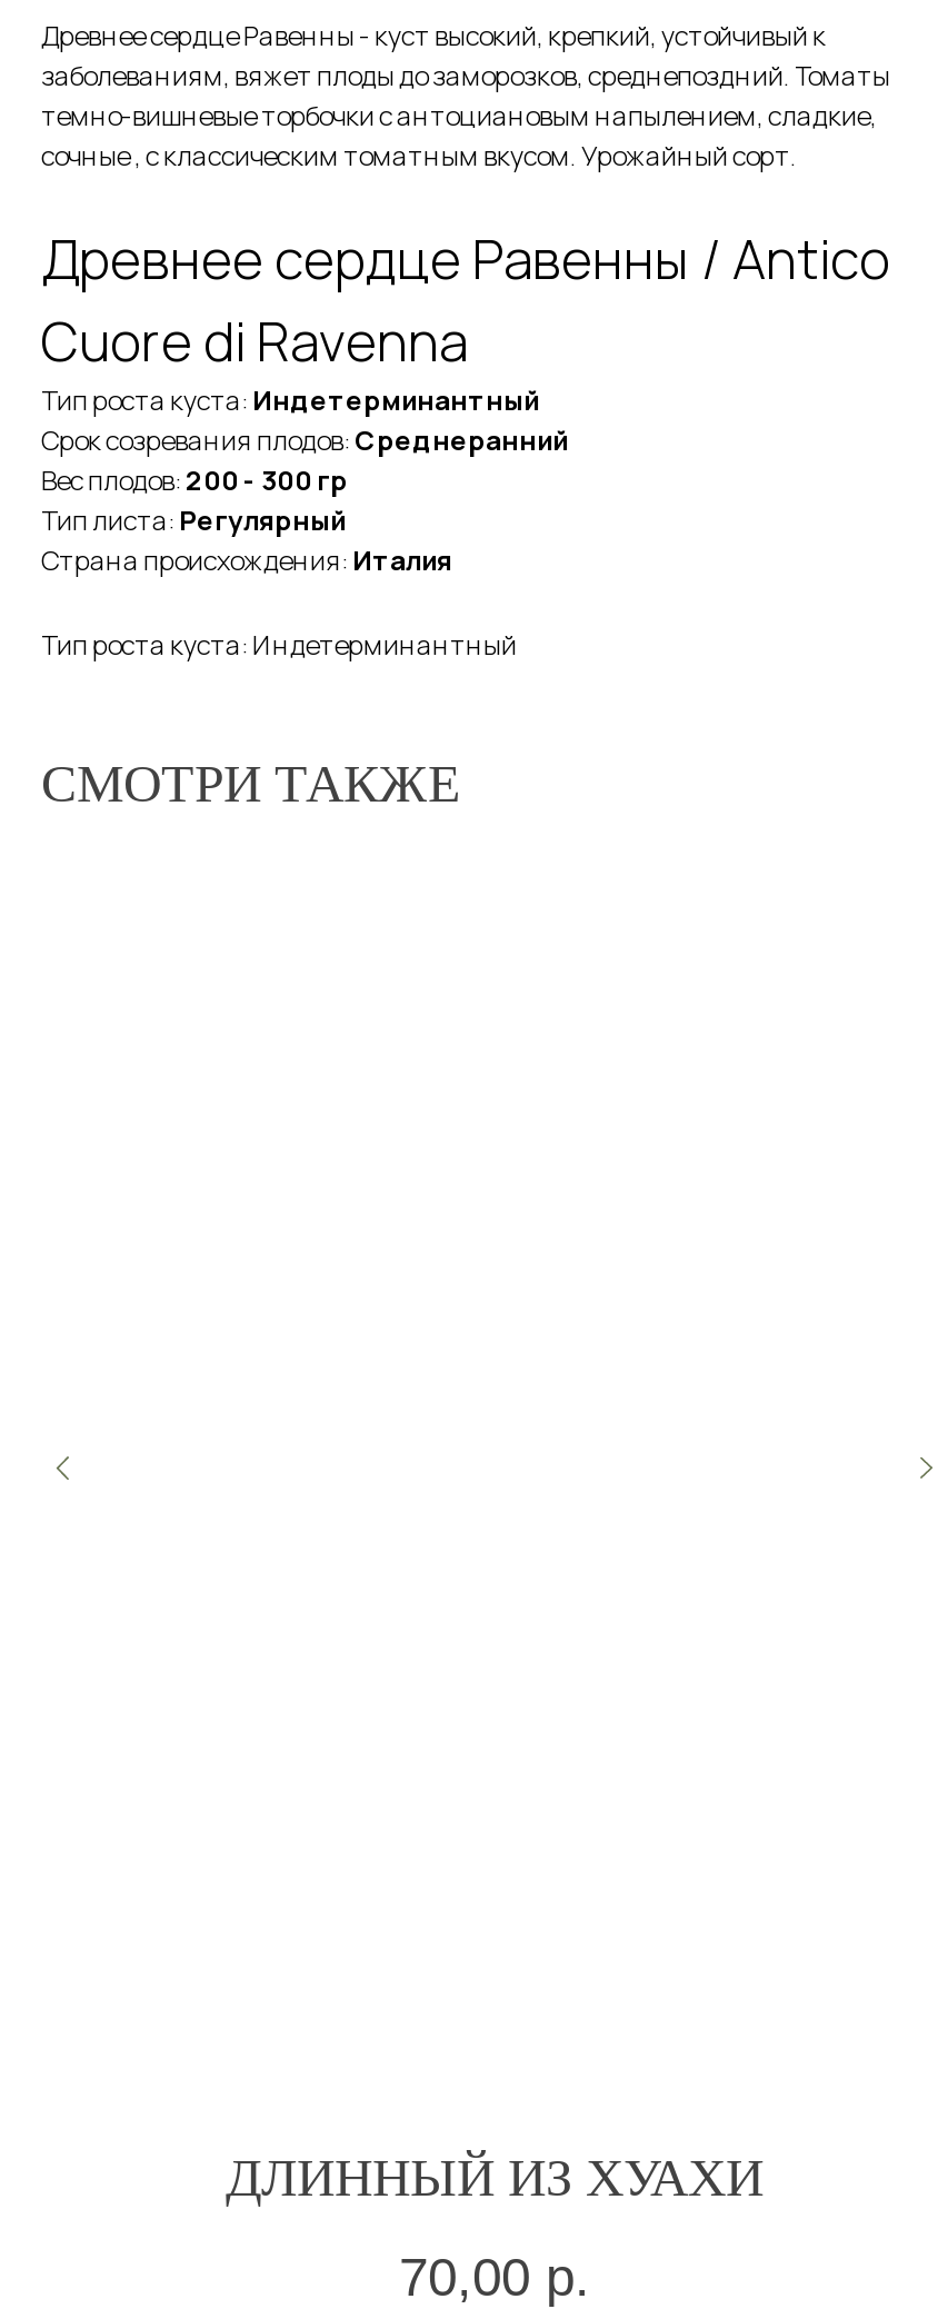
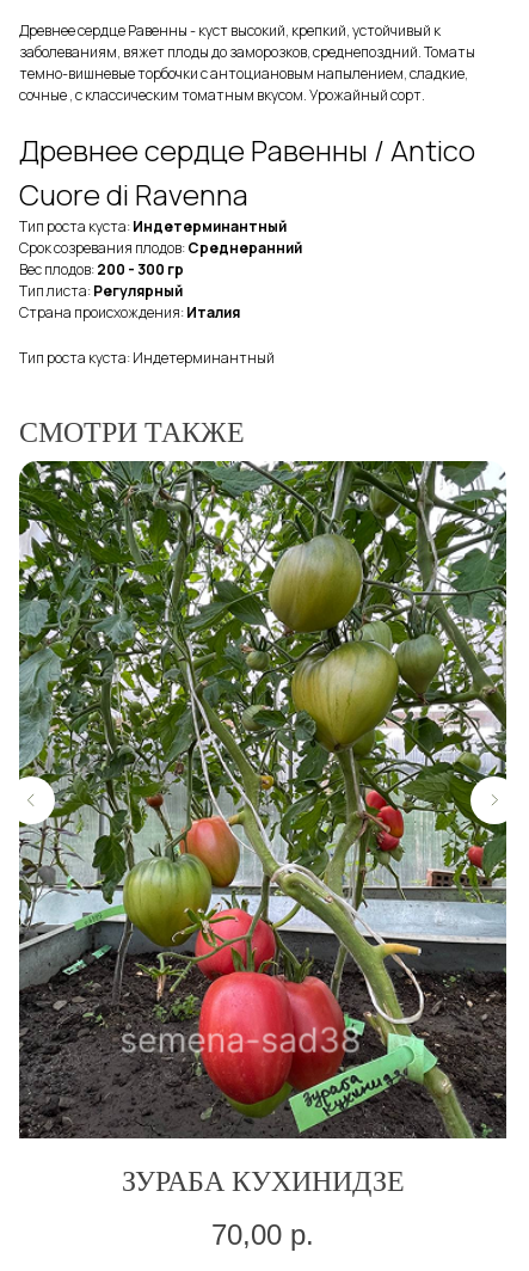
none -> [18,460,508,1140] [image]
[226,2148,764,2206] ДЛИННЫЙ ИЗ ХУАХИ -> [121,1166,404,1197] ЗУРАБА КУХИНИДЗЕ

